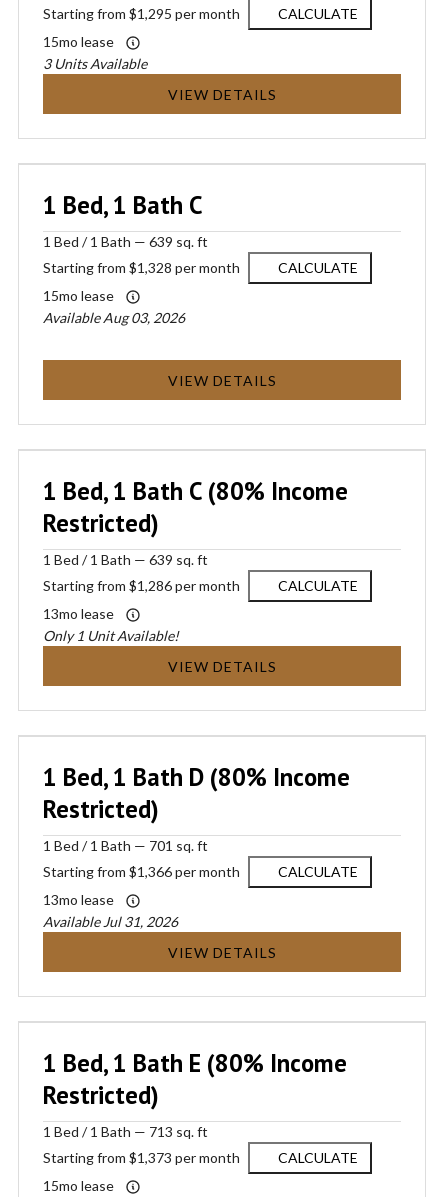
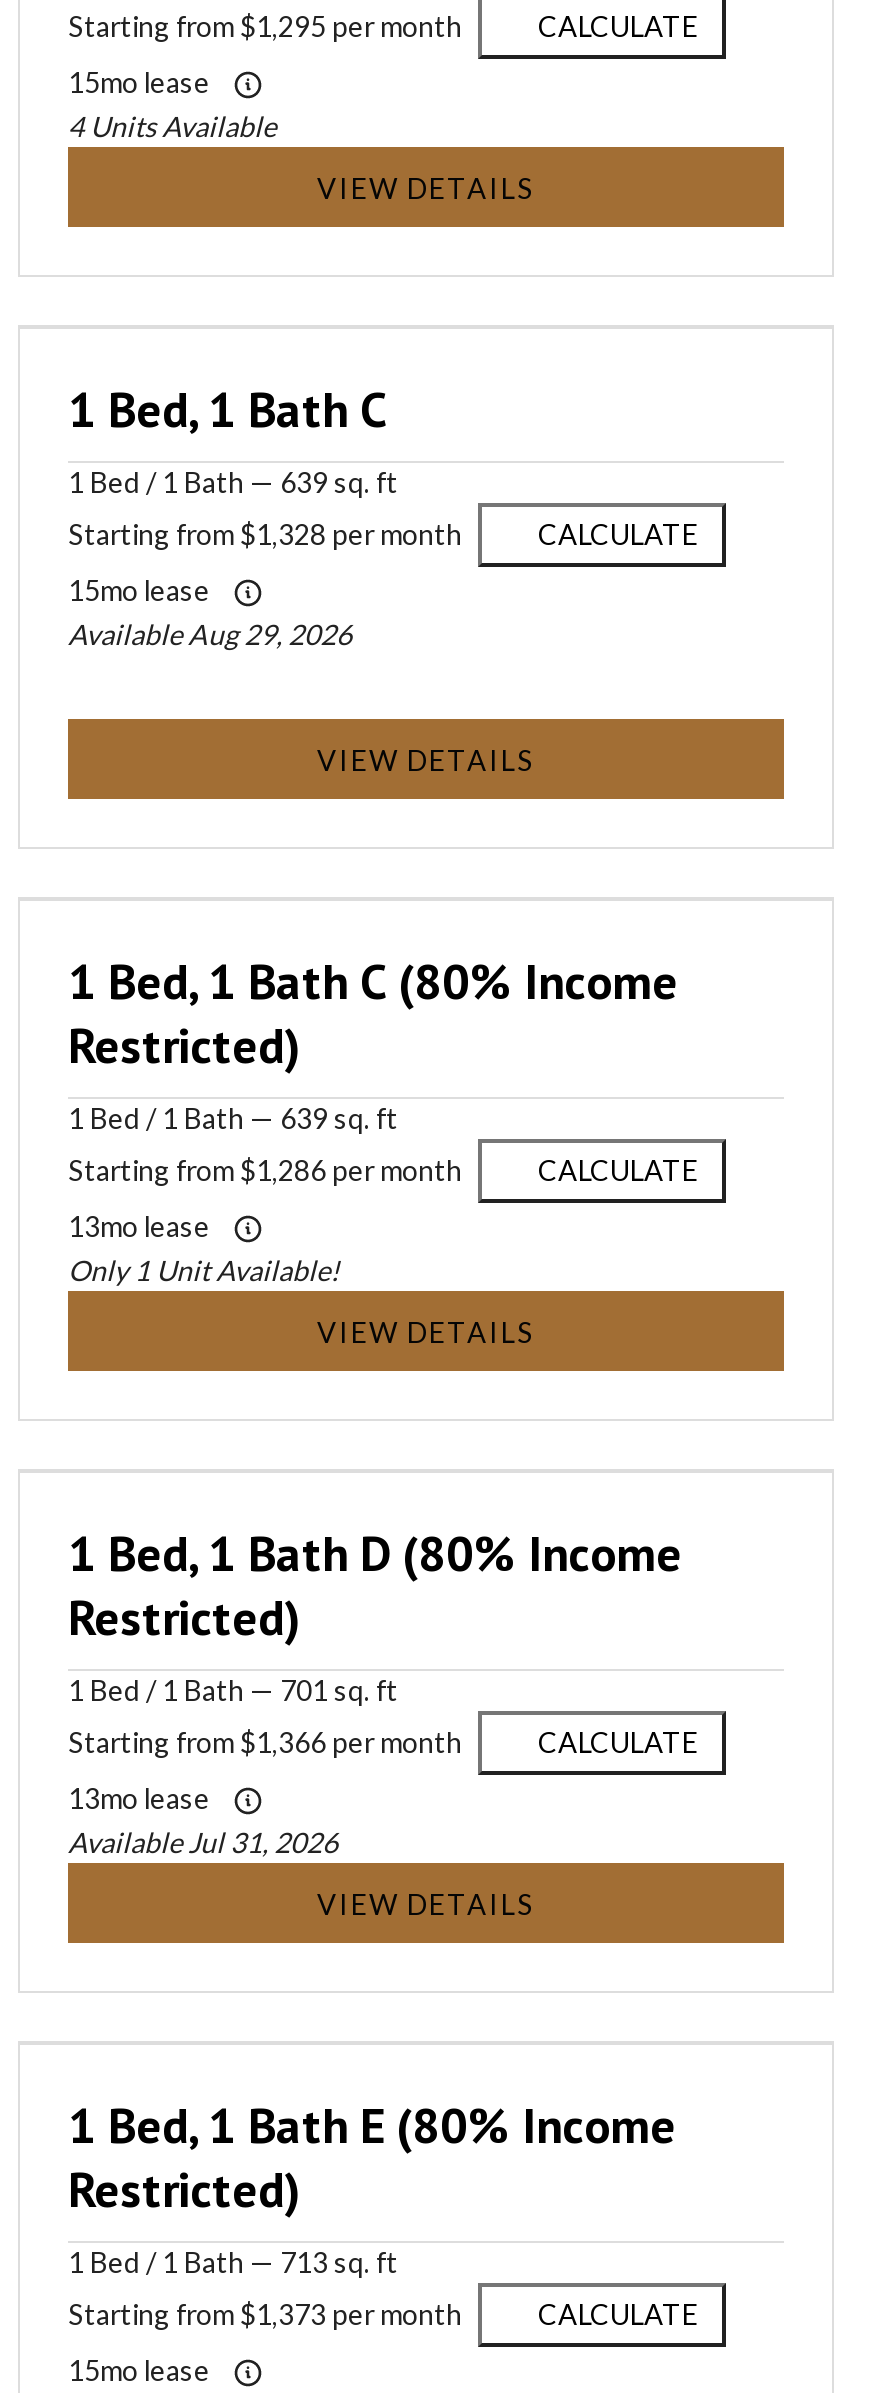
[43,55,147,72] 3 Units Available -> [68,109,276,143] 4 Units Available
[43,309,185,326] Available Aug 03, 2026 -> [68,617,352,651] Available Aug 29, 2026

